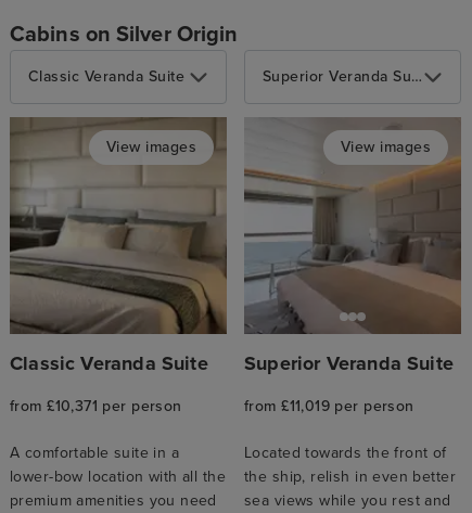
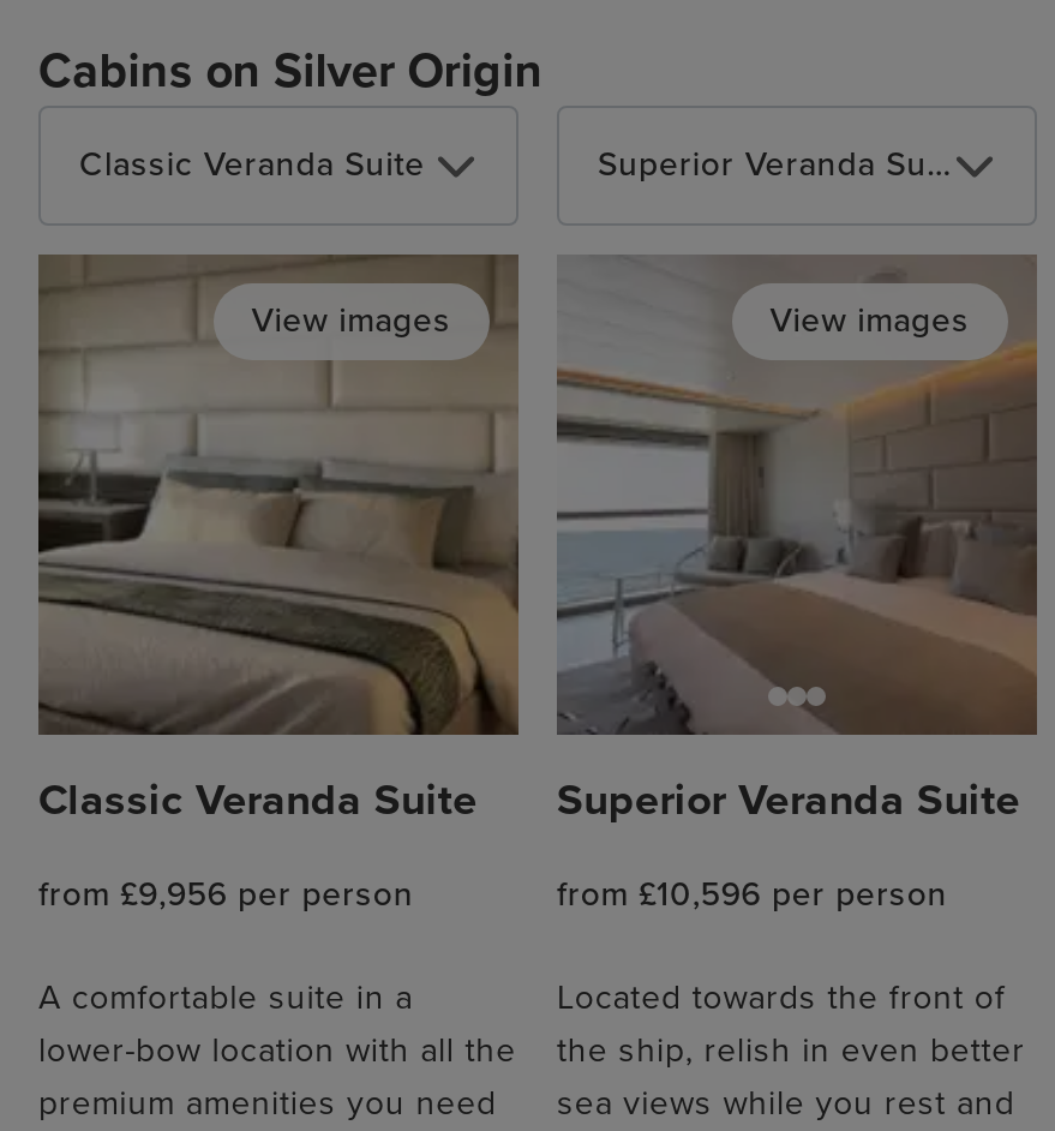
[10,397,182,415] from £10,371 per person -> [38,874,413,915] from £9,956 per person
[244,397,414,415] from £11,019 per person -> [557,874,947,915] from £10,596 per person

